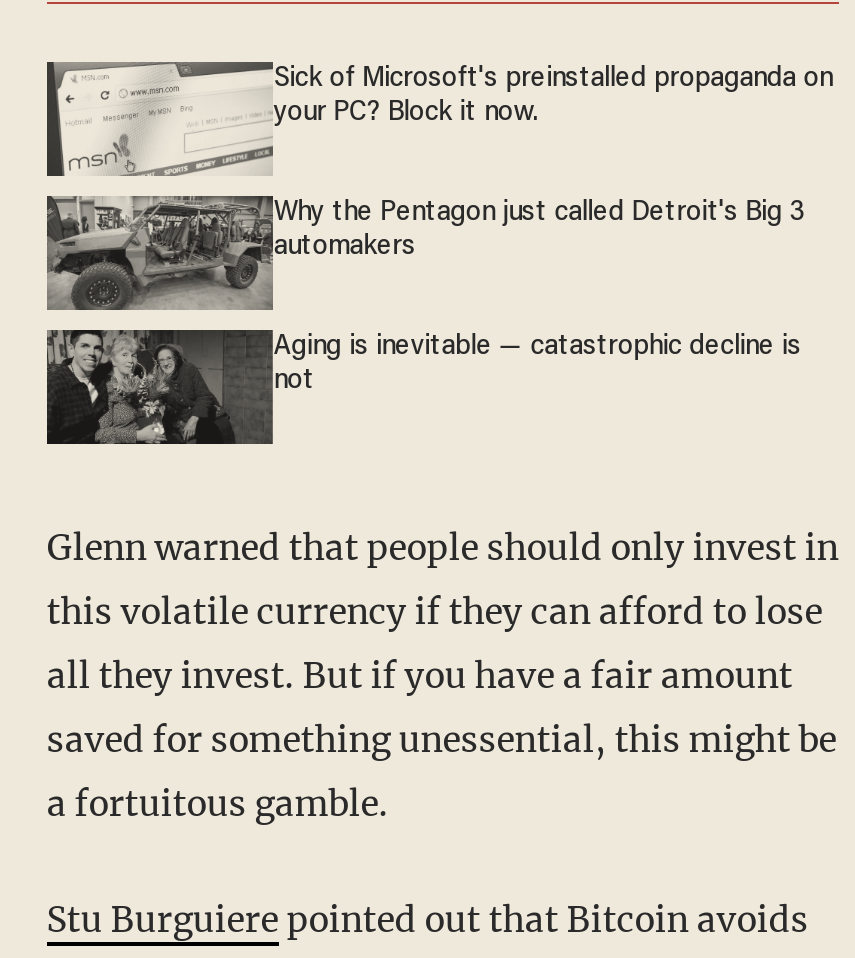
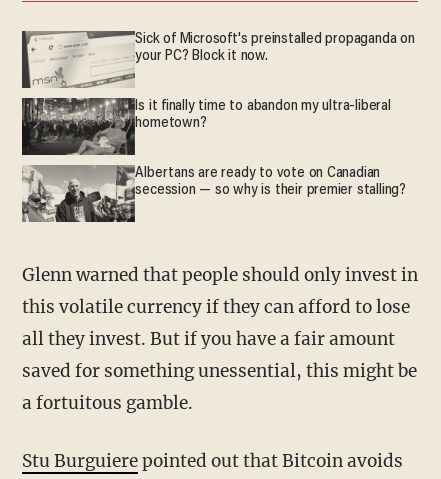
[45,196,805,310] [image] | Why the Pentagon just called Detroit's Big 3 | automakers -> [21,97,391,155] [image] | Is it finally time to abandon my ultra-liberal | hometown?
[45,330,801,446] [image] | Aging is inevitable — catastrophic decline is | not -> [21,166,406,222] [image] | Albertans are ready to vote on Canadian | secession — so why is their premier stalling?

